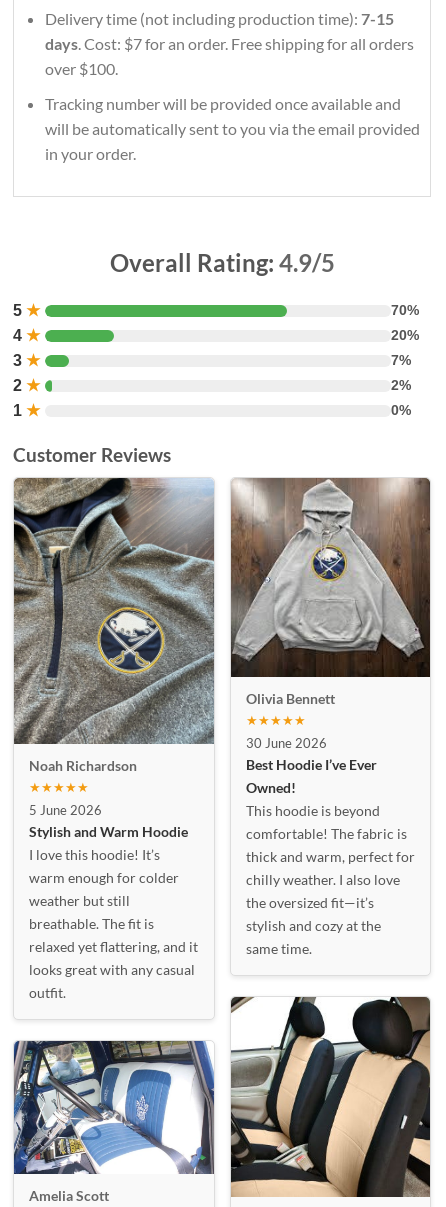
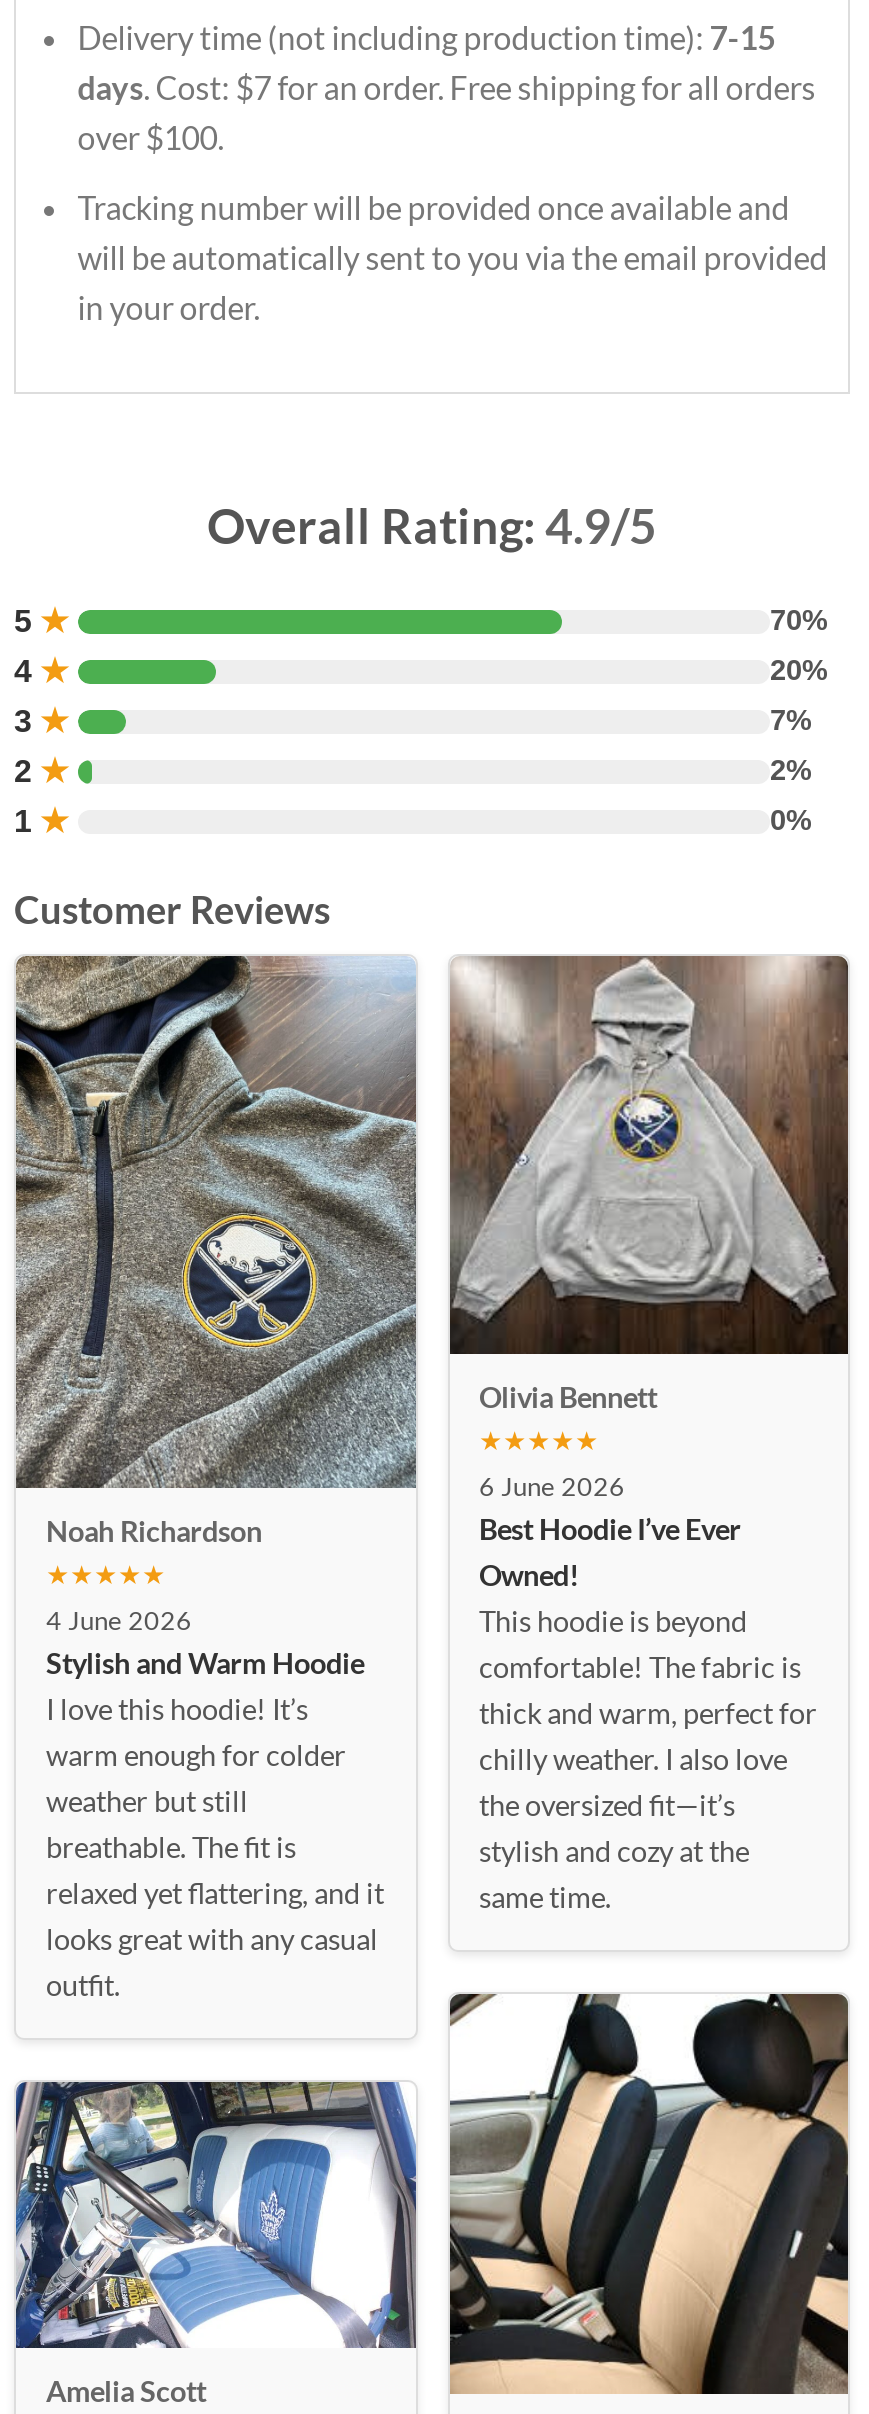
[245,735,326,751] 30 June 2026 -> [479,1471,625,1503] 6 June 2026
[29,802,102,818] 5 June 2026 -> [46,1604,192,1636] 4 June 2026

